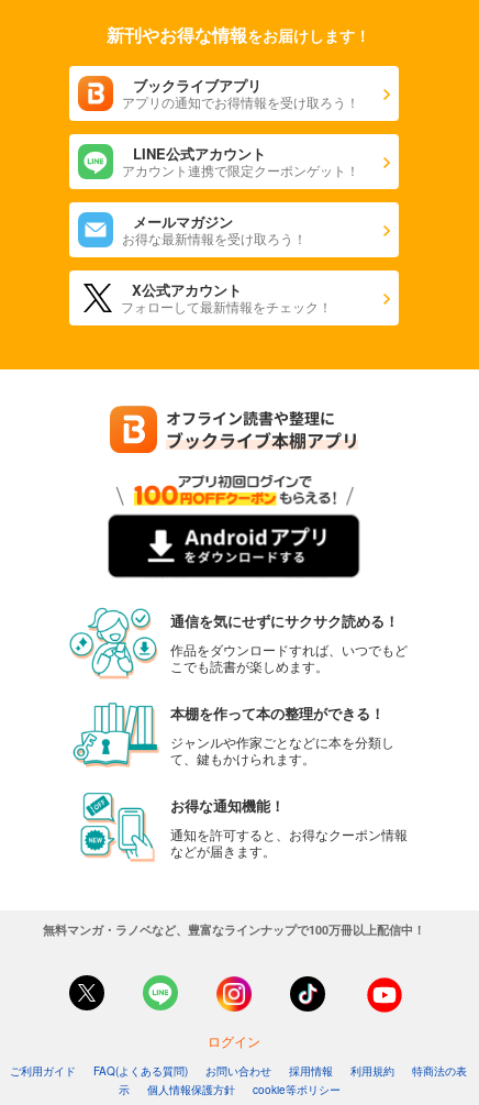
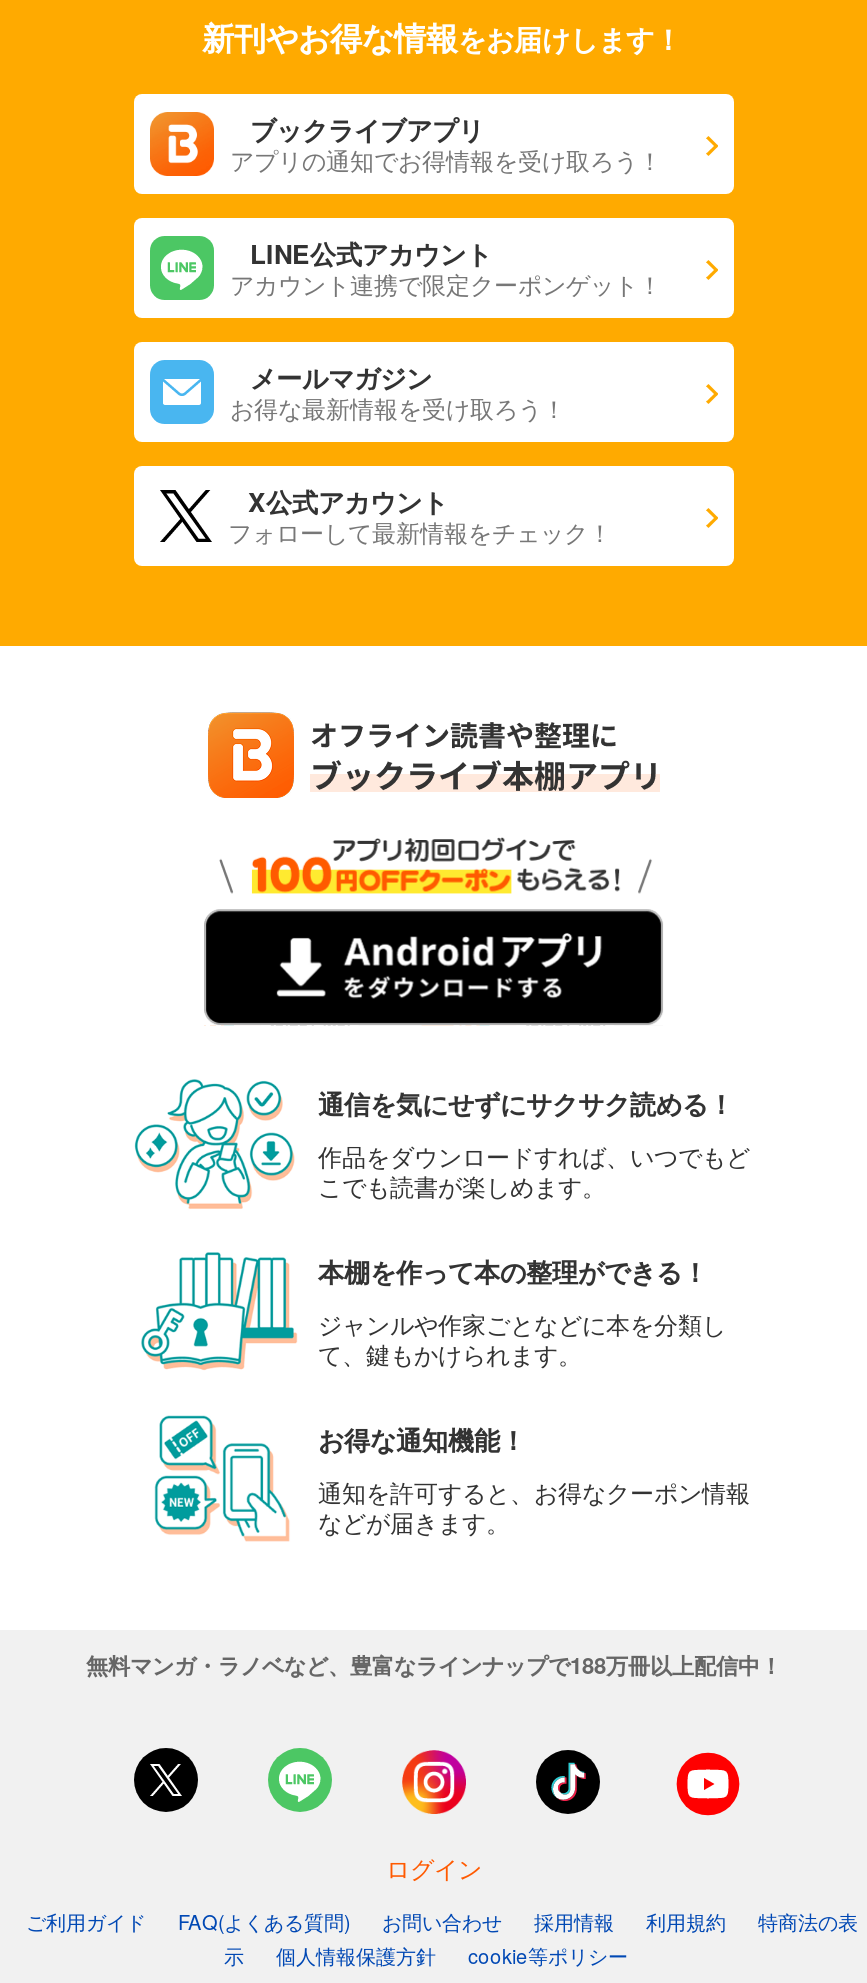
[43,922,425,938] 無料マンガ・ラノベなど、豊富なラインナップで100万冊以上配信中！ -> [86,1651,782,1681] 無料マンガ・ラノベなど、豊富なラインナップで188万冊以上配信中！

